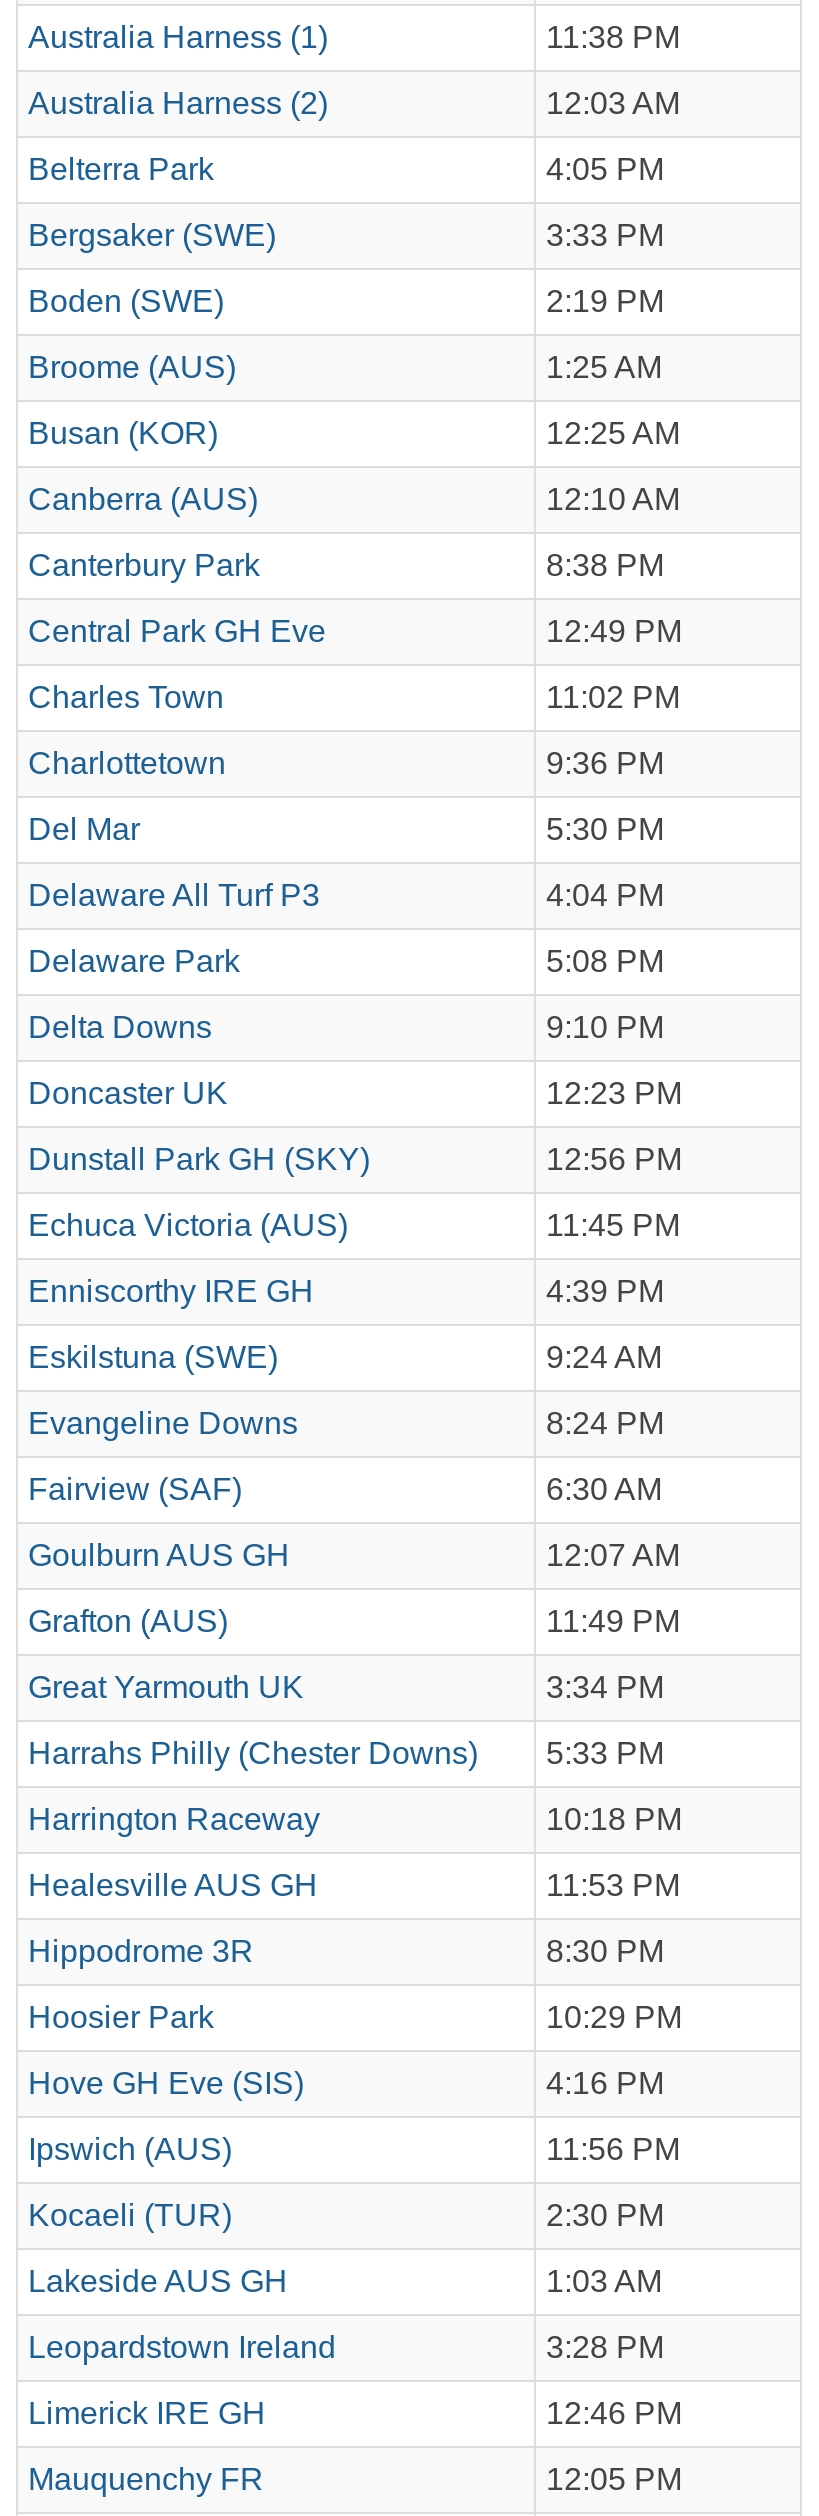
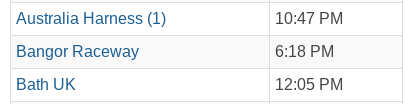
[28,20,682,2496] 11:38 PM | Australia Harness (2) | 12:03 AM | Belterra Park | 4:05 PM | Bergsaker (SWE) | 3:33 PM | Boden (SWE) | 2:19 PM | Broome (AUS) | 1:25 AM | Busan (KOR) | 12:25 AM | Canberra (AUS) | 12:10 AM | Canterbury Park | 8:38 PM | Central Park GH Eve | 12:49 PM | Charles Town | 11:02 PM | Charlottetown | 9:36 PM | Del Mar | 5:30 PM | Delaware All Turf P3 | 4:04 PM | Delaware Park | 5:08 PM | Delta Downs | 9:10 PM | Doncaster UK | 12:23 PM | Dunstall Park GH (SKY) | 12:56 PM | Echuca Victoria (AUS) | 11:45 PM | Enniscorthy IRE GH | 4:39 PM | Eskilstuna (SWE) | 9:24 AM | Evangeline Downs | 8:24 PM | Fairview (SAF) | 6:30 AM | Goulburn AUS GH | 12:07 AM | Grafton (AUS) | 11:49 PM | Great Yarmouth UK | 3:34 PM | Harrahs Philly (Chester Downs) | 5:33 PM | Harrington Raceway | 10:18 PM | Healesville AUS GH | 11:53 PM | Hippodrome 3R | 8:30 PM | Hoosier Park | 10:29 PM | Hove GH Eve (SIS) | 4:16 PM | Ipswich (AUS) | 11:56 PM | Kocaeli (TUR) | 2:30 PM | Lakeside AUS GH | 1:03 AM | Leopardstown Ireland | 3:28 PM | Limerick IRE GH | 12:46 PM | Mauquenchy FR -> [16,10,343,93] 10:47 PM | Bangor Raceway | 6:18 PM | Bath UK

